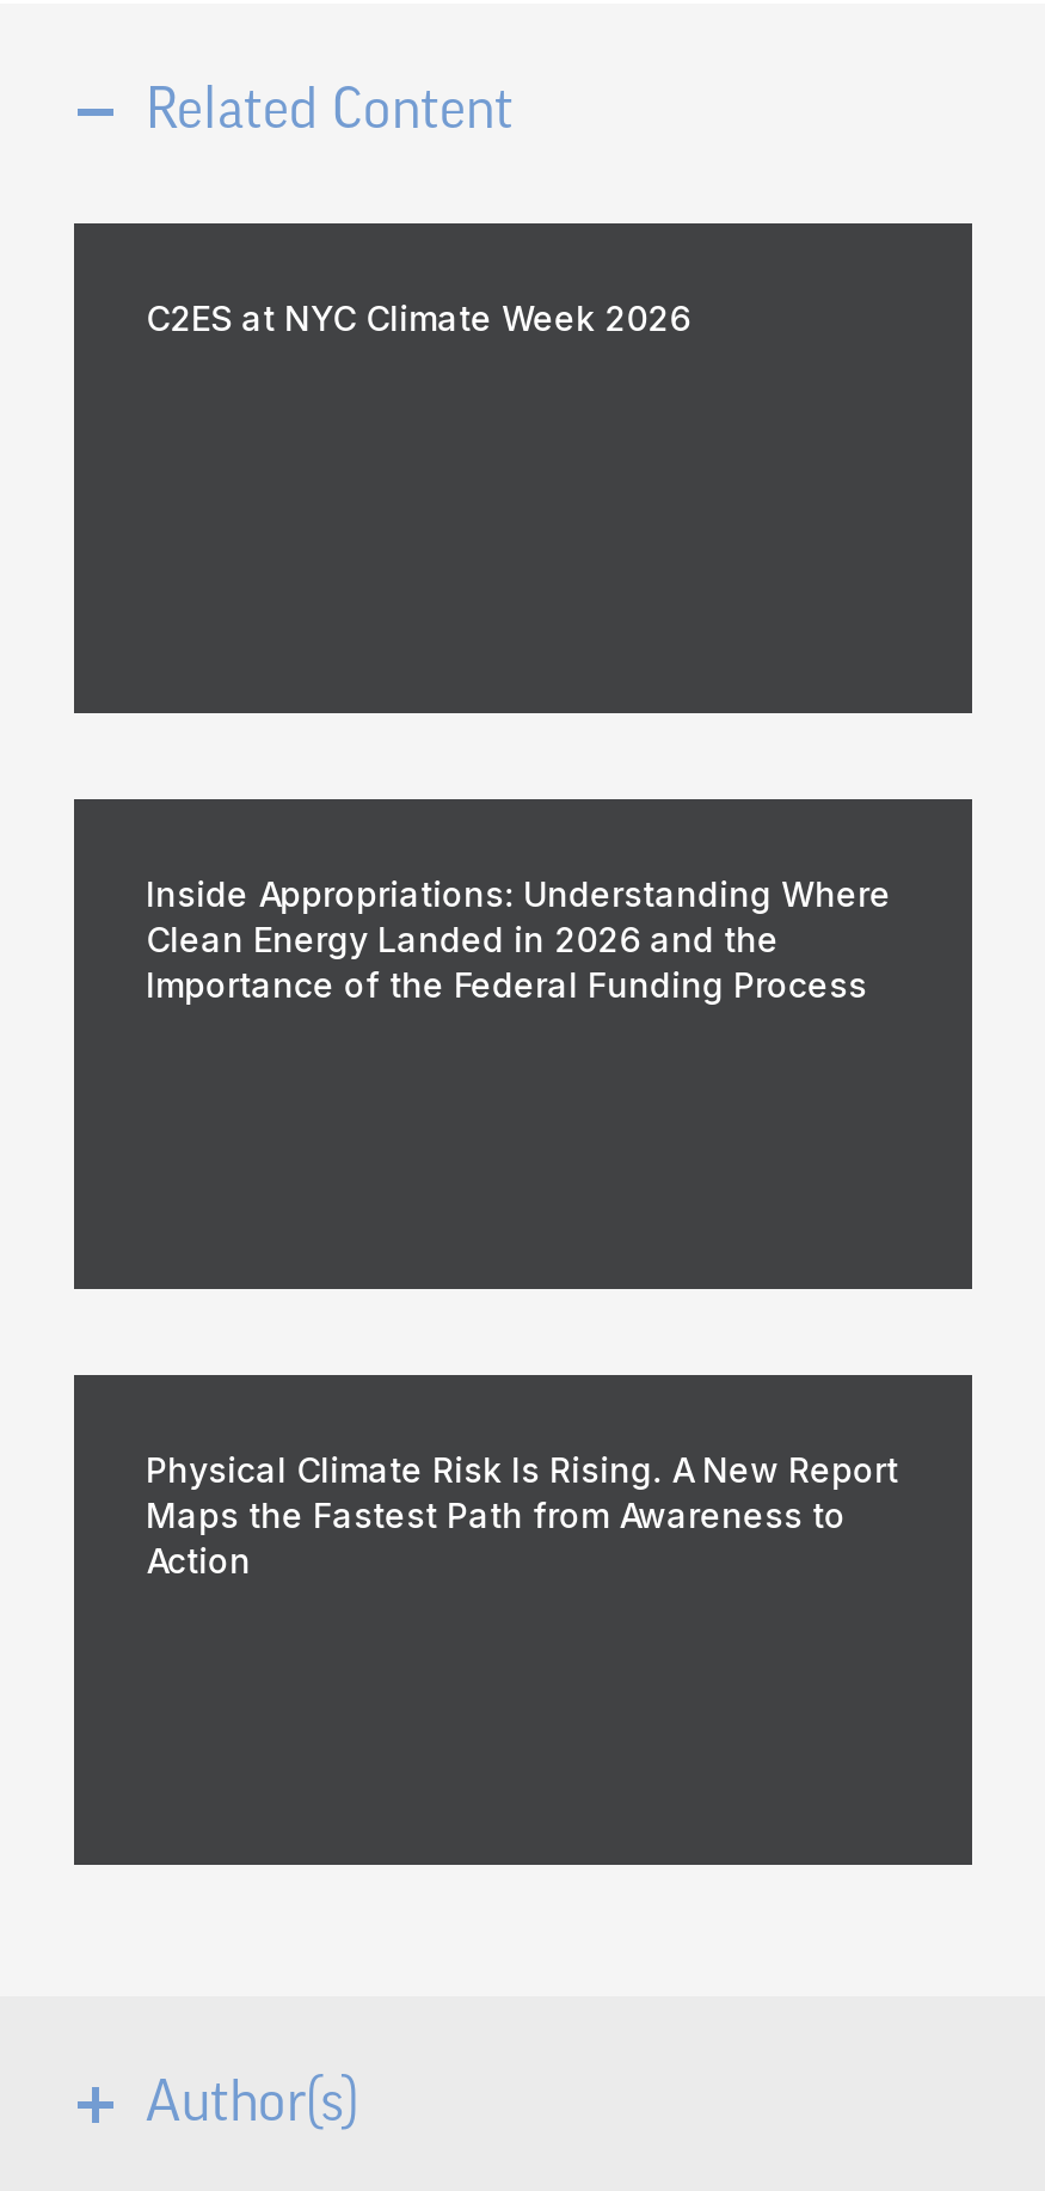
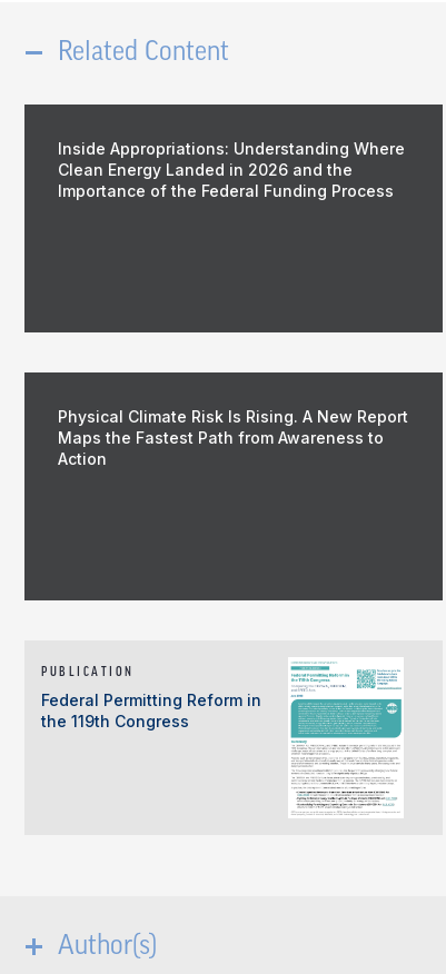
[146,298,691,338] C2ES at NYC Climate Week 2026 -> none
moved [146,874,898,1581] -> [58,139,408,468]: Inside Appropriations: Understanding Where | Clean Energy Landed in 2026 and the | Importance of the Federal Funding Process | Physical Climate Risk Is Rising. A New Report | Maps the Fastest Path from Awareness to | Action
none -> [41,664,403,808] [image] | PUBLICATION | Federal Permitting Reform in | the 119th Congress

